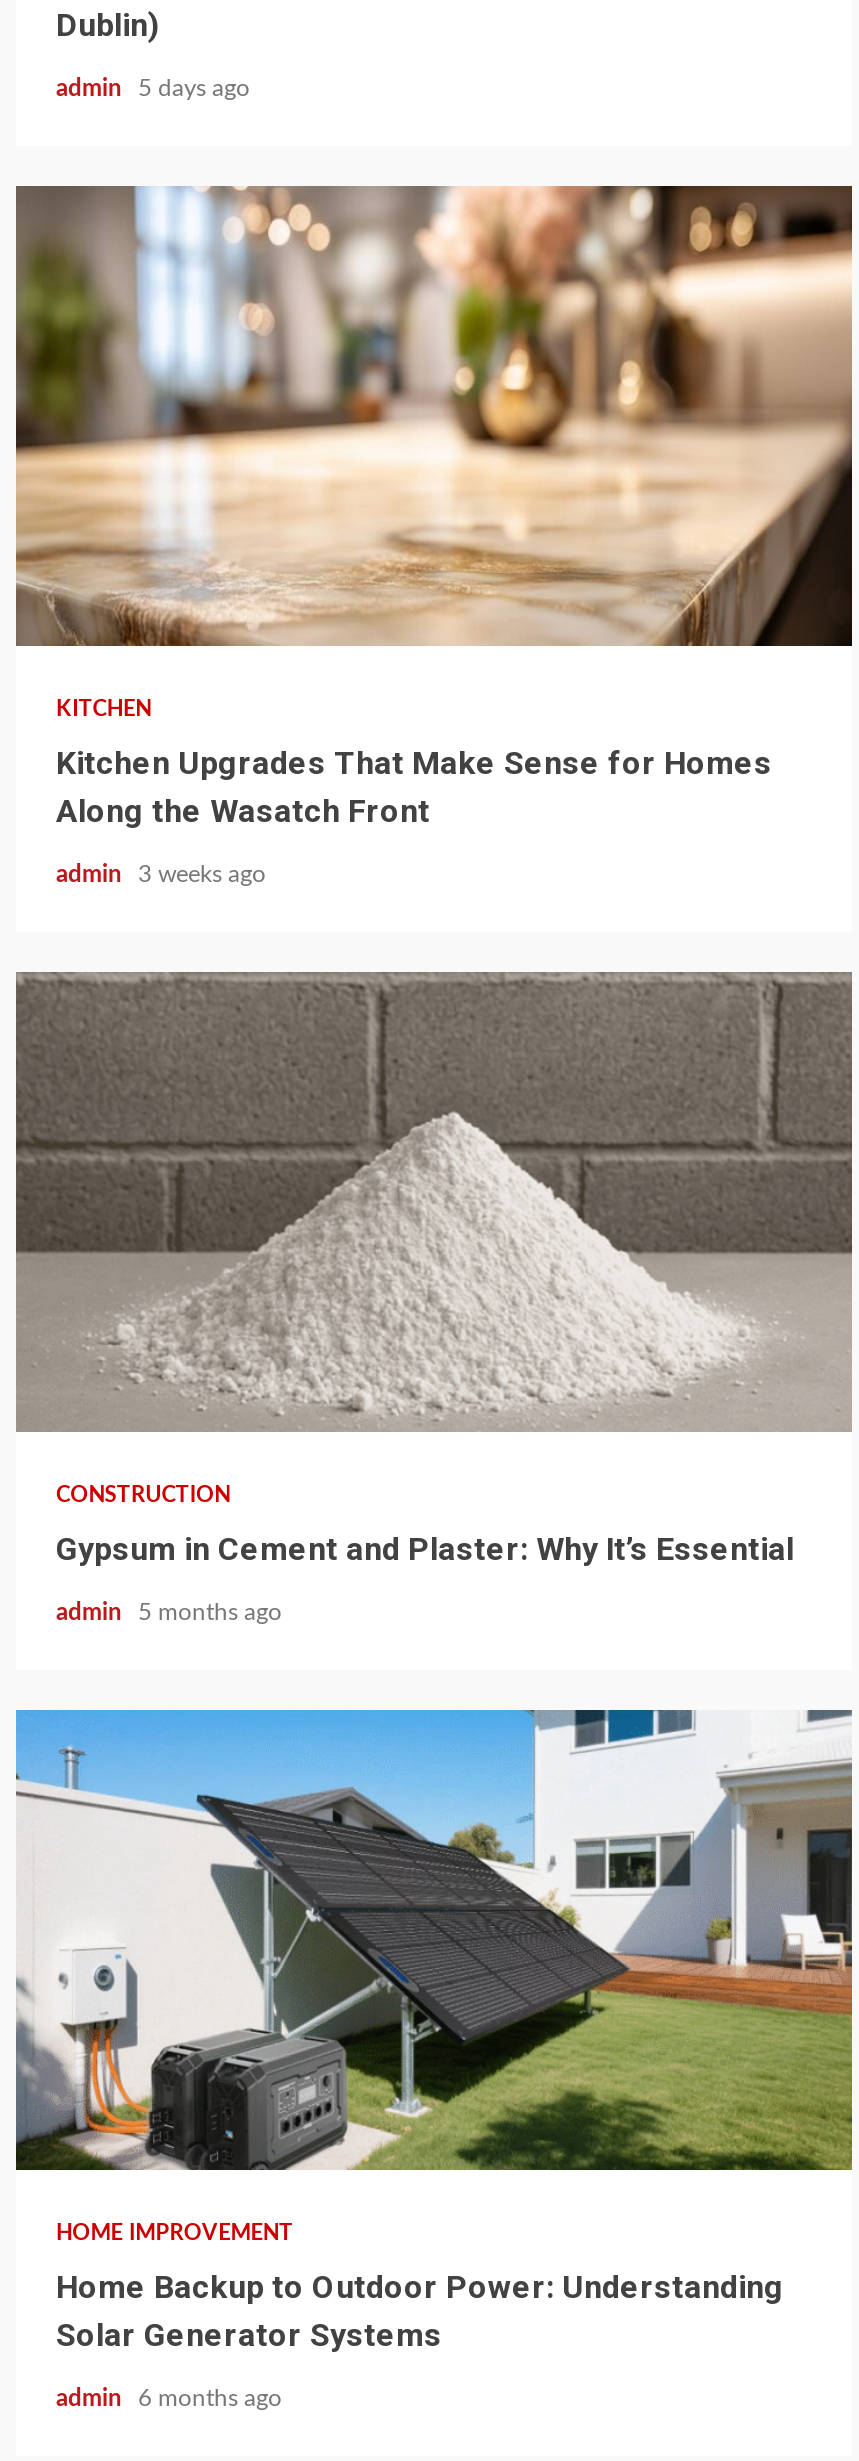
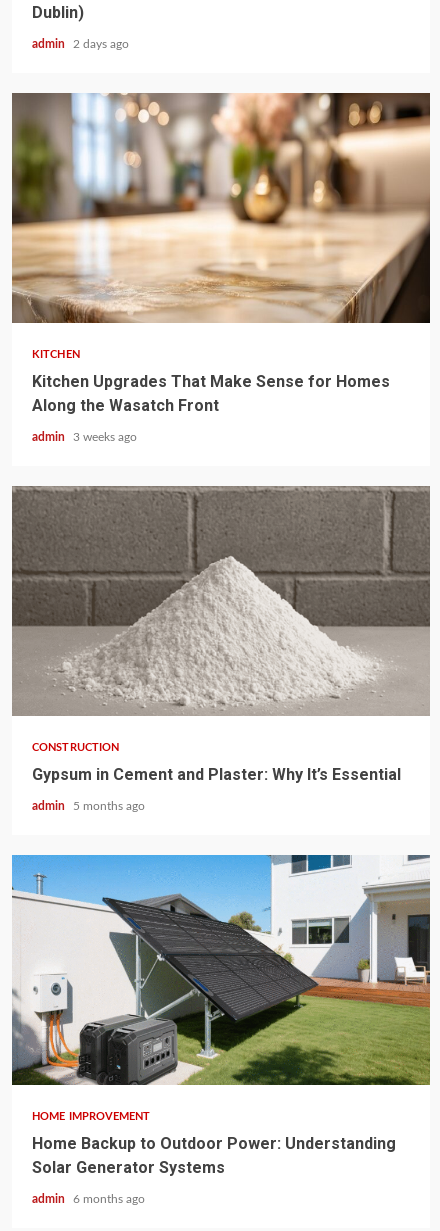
[56,77,250,101] admin 5 days ago -> [32,38,129,50] admin 2 days ago

